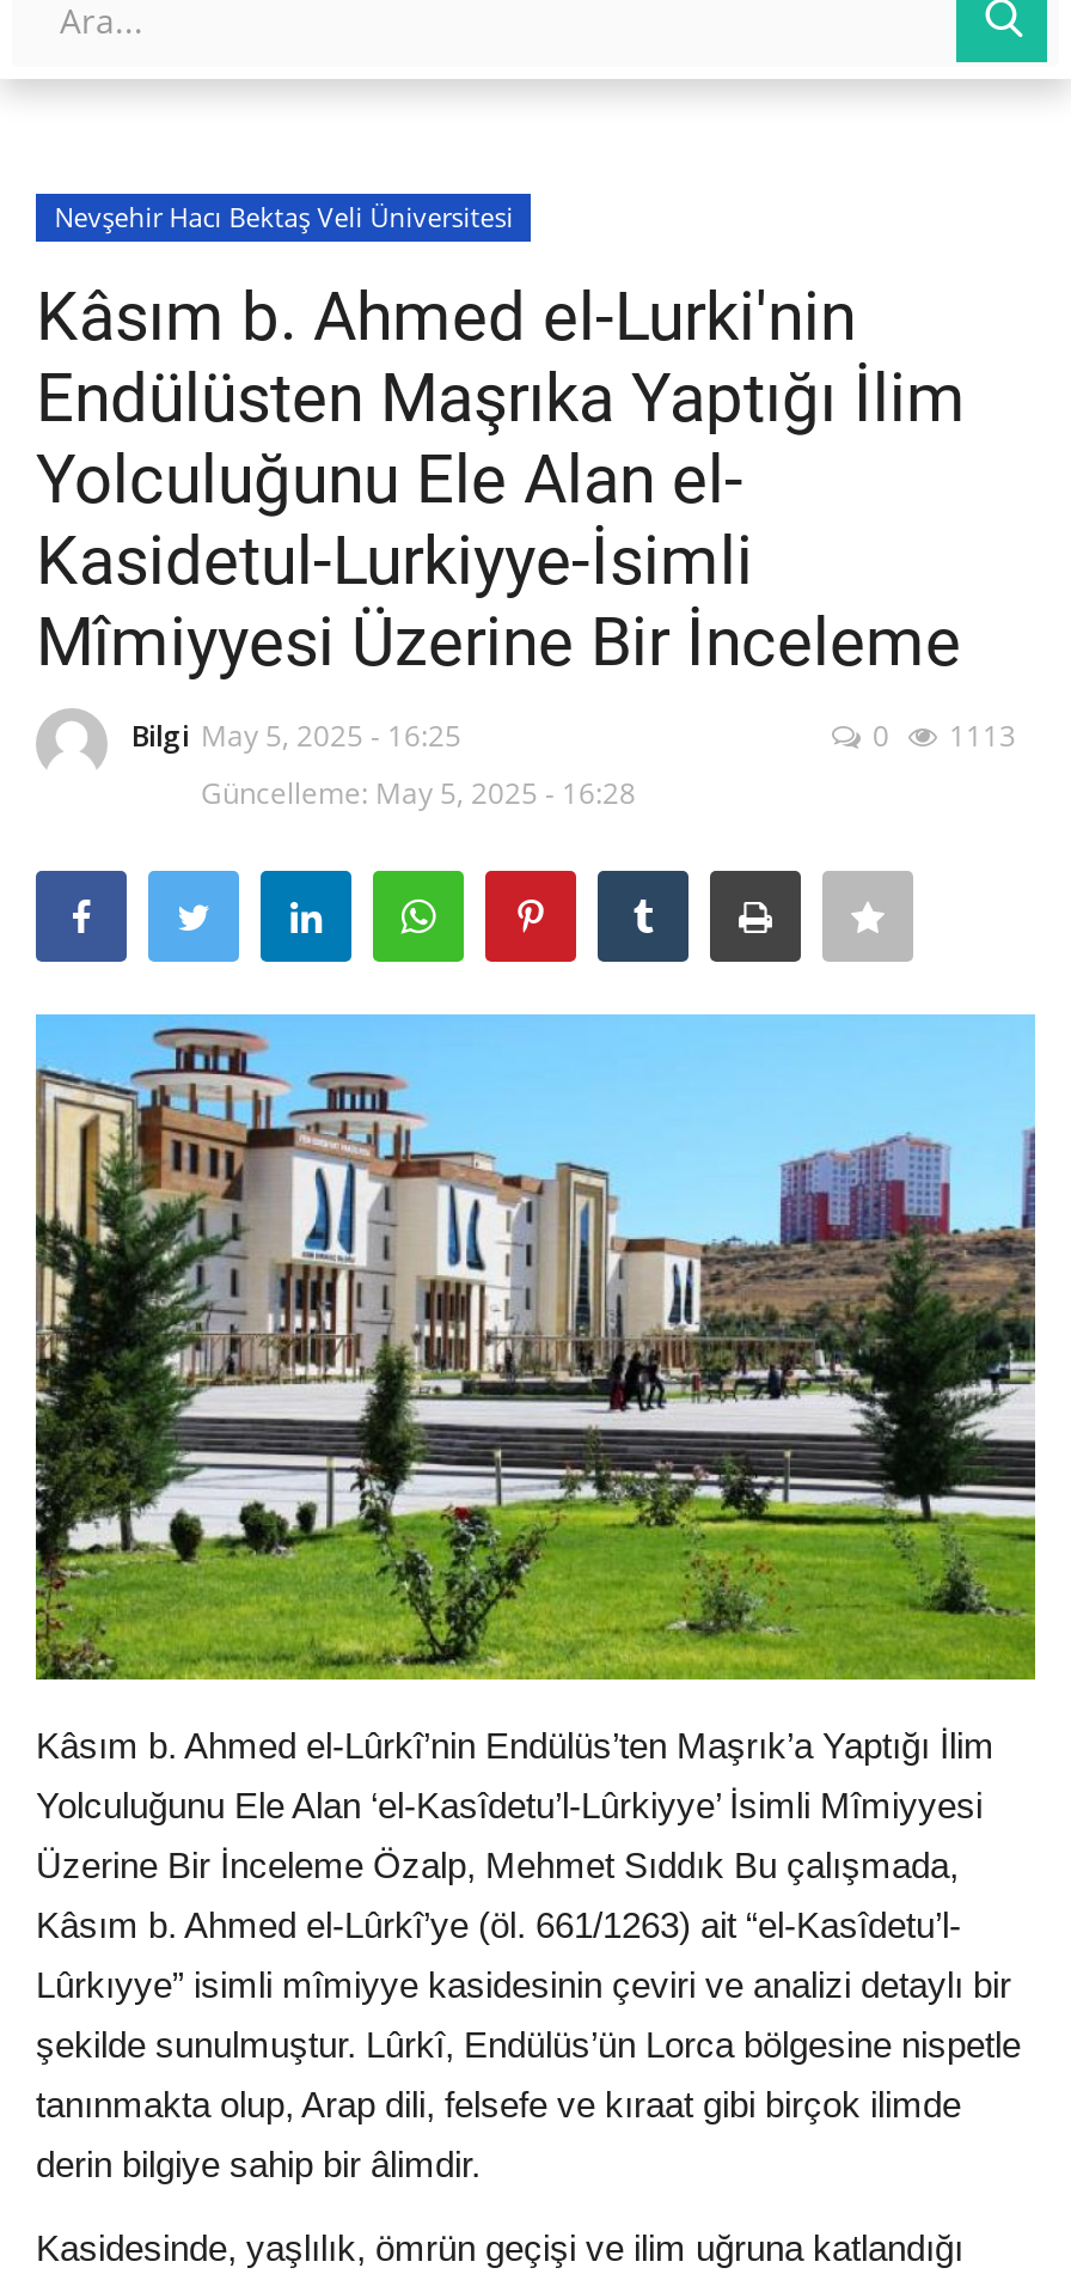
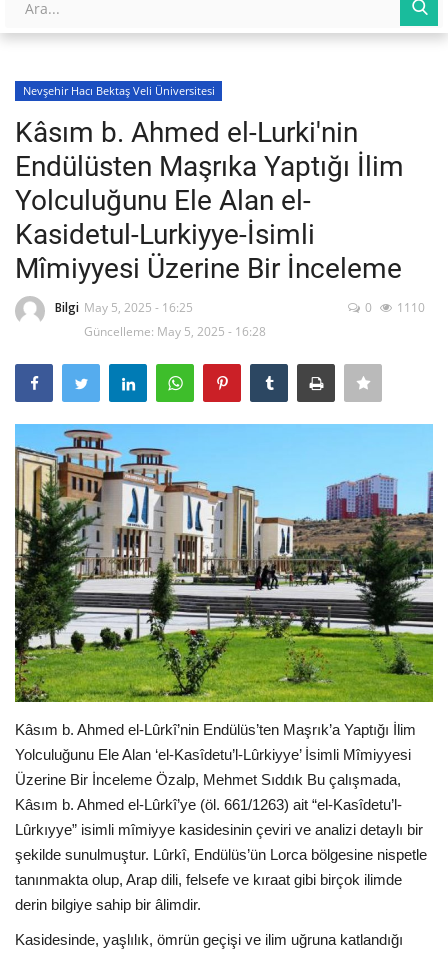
[873,715,1016,756] 0 1113 -> [365,299,425,316] 0 1110

